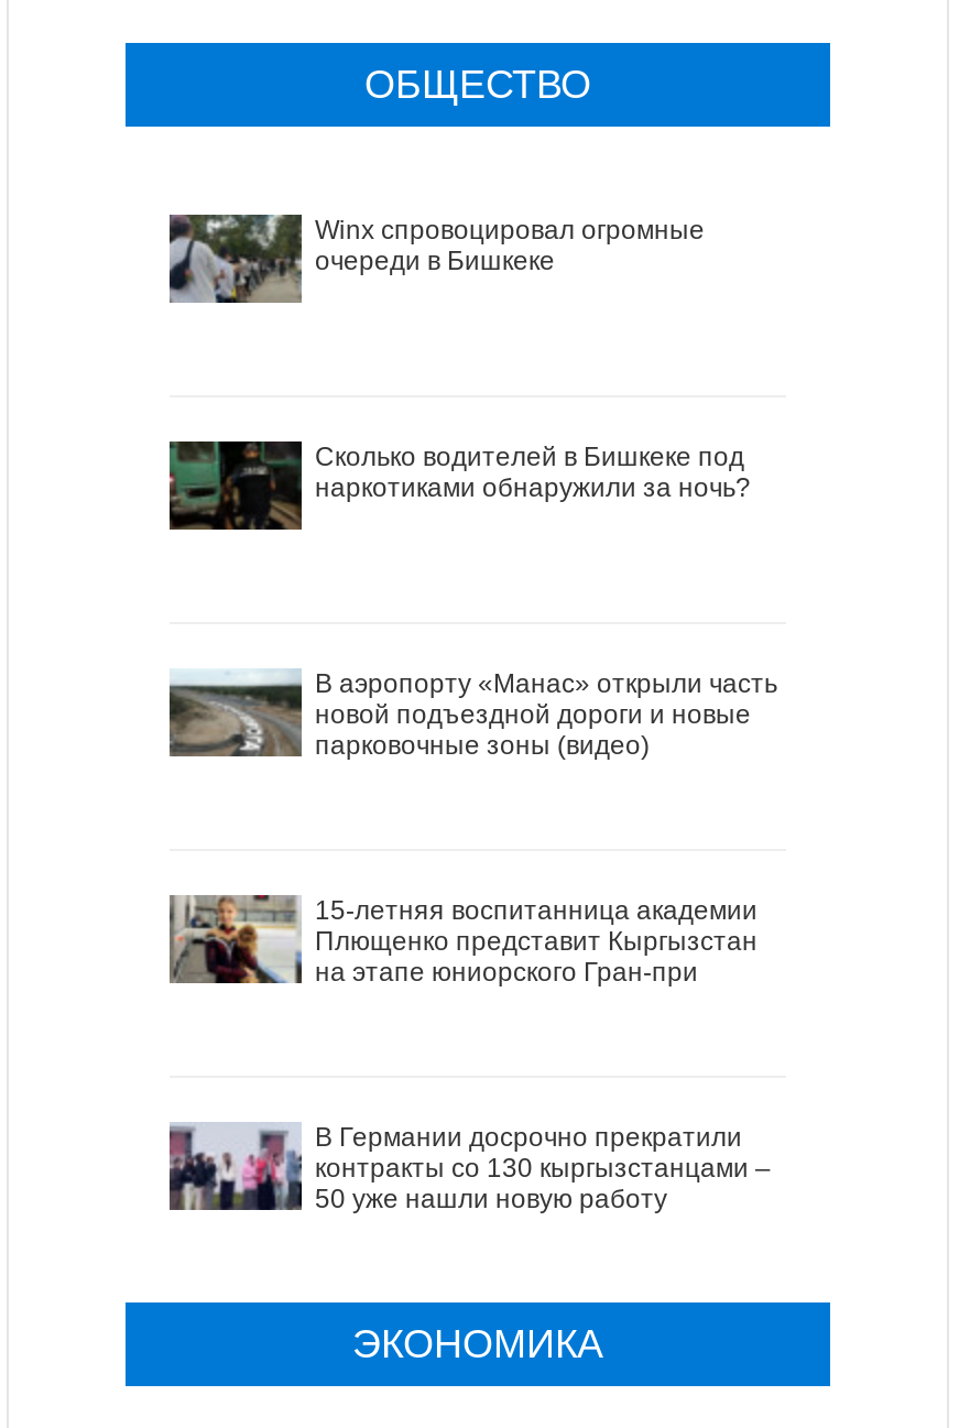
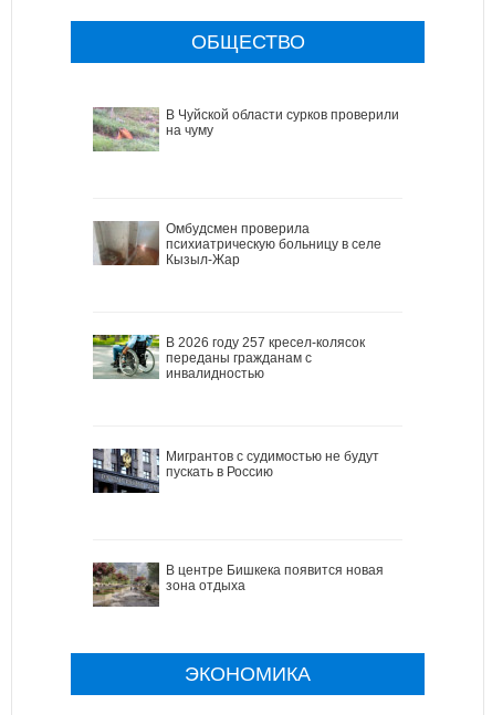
[167,214,705,303] [image] | Winx спровоцировал огромные | очереди в Бишкеке -> [93,107,399,151] [image] | В Чуйской области сурков проверили | на чуму
[167,439,751,532] [image] | Сколько водителей в Бишкеке под | наркотиками обнаружили за ночь? -> [93,221,381,267] [image] | Омбудсмен проверила | психиатрическую больницу в селе | Кызыл-Жар
[170,668,777,760] [image] | В аэропорту «Манас» открыли часть | новой подъездной дороги и новые | парковочные зоны (видео) -> [92,334,365,381] [image] | В 2026 году 257 кресел-колясок | переданы гражданам с | инвалидностью
[167,895,758,987] [image] | 15-летняя воспитанница академии | Плющенко представит Кыргызстан | на этапе юниорского Гран-при -> [92,448,379,494] [image] | Мигрантов с судимостью не будут | пускать в Россию
[167,1121,771,1214] [image] | В Германии досрочно прекратили | контракты со 130 кыргызстанцами – | 50 уже нашли новую работу -> [92,561,384,607] [image] | В центре Бишкека появится новая | зона отдыха

